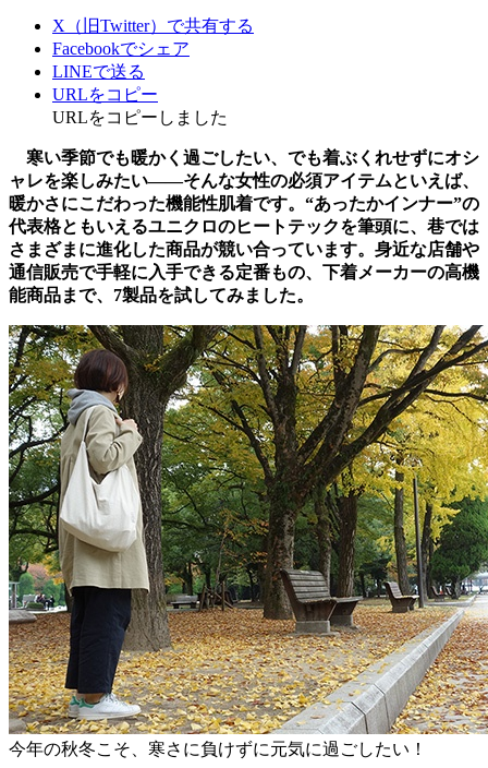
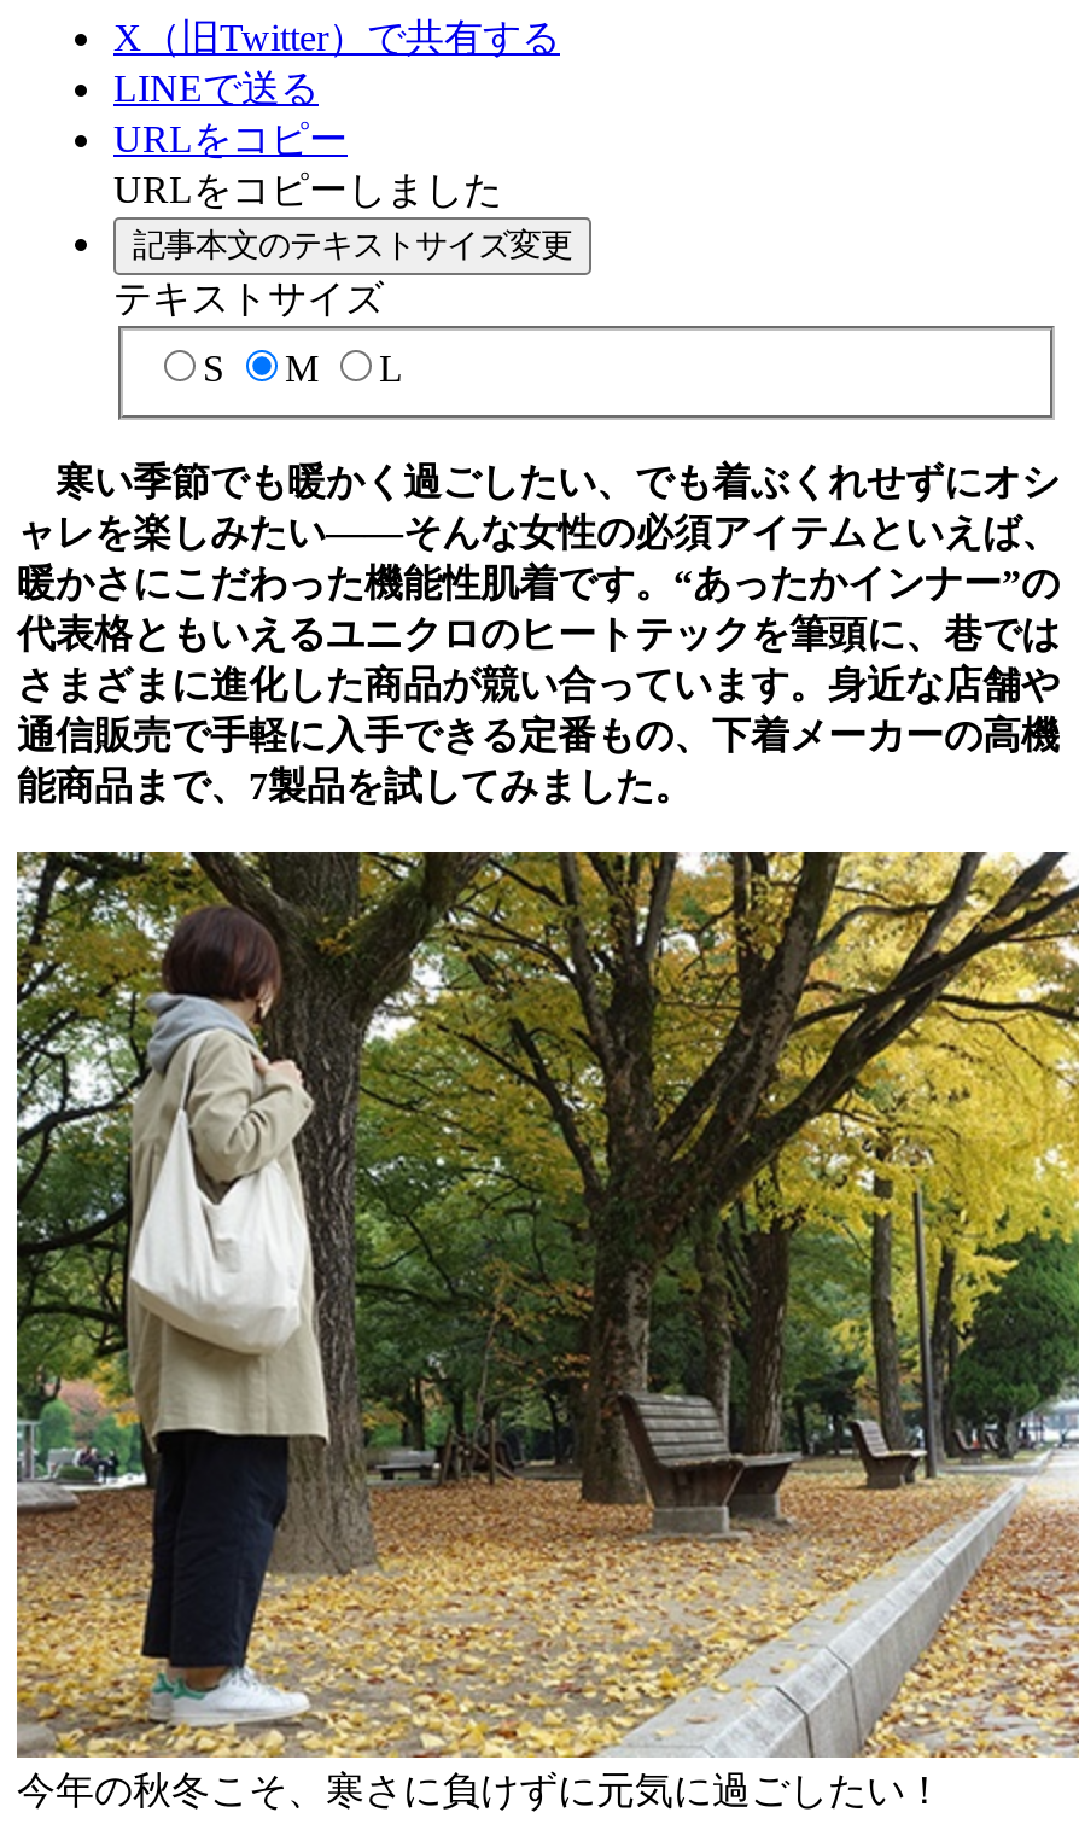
[52,39,190,57] Facebookでシェア -> none
moved [52,62,228,126] -> [113,67,502,209]: LINEで送る | URLをコピー | URLをコピーしました
none -> [113,226,572,389] 記事本文のテキストサイズ変更 | テキストサイズ | S | M | L

